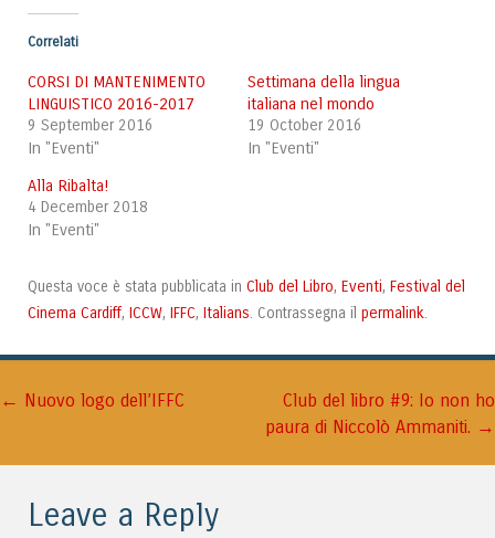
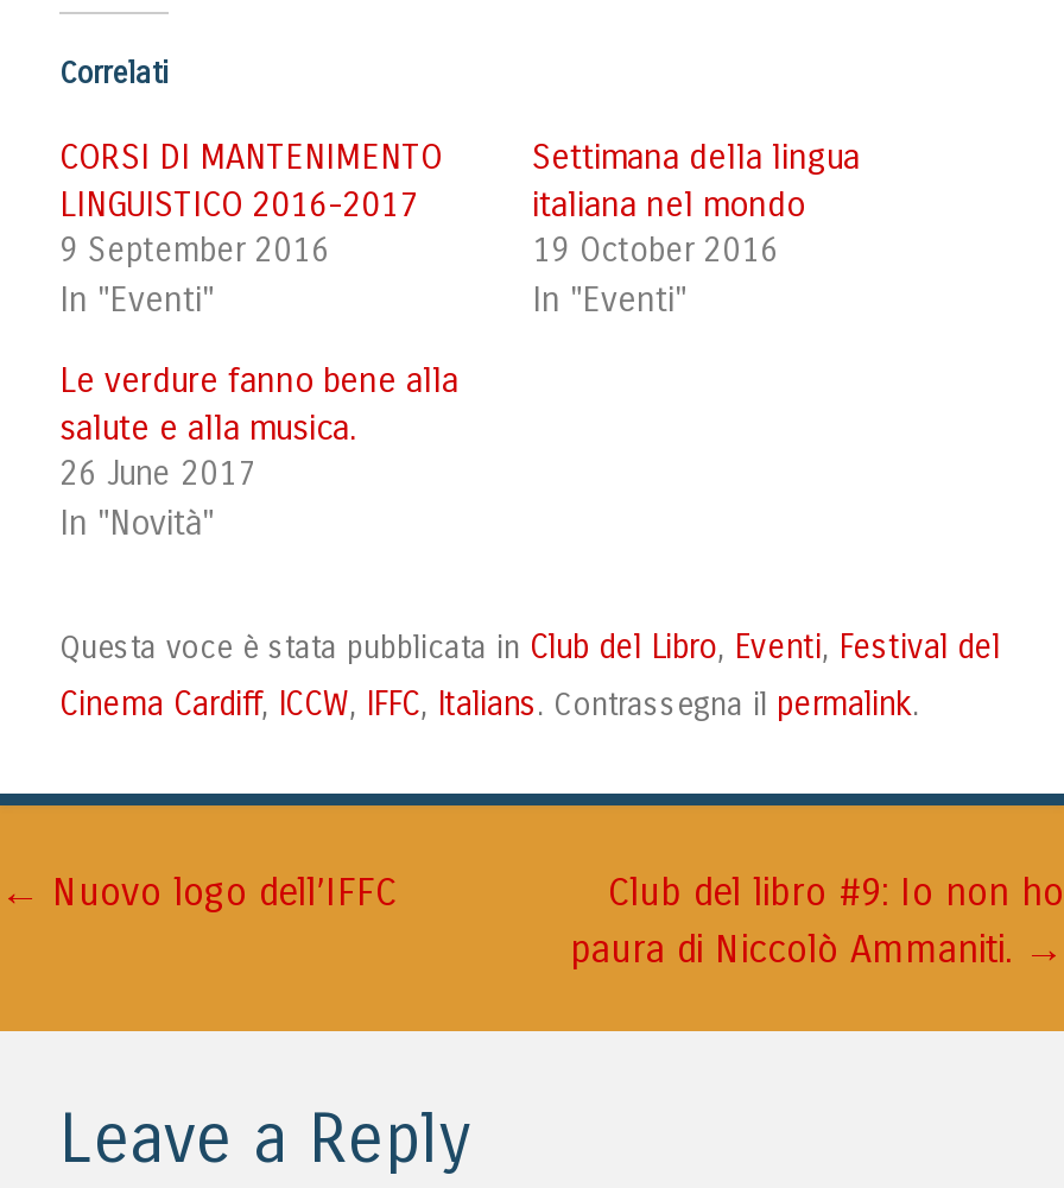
[28,175,148,239] Alla Ribalta! | 4 December 2018 | In "Eventi" -> [59,360,458,546] Le verdure fanno bene alla | salute e alla musica. | 26 June 2017 | In "Novità"

